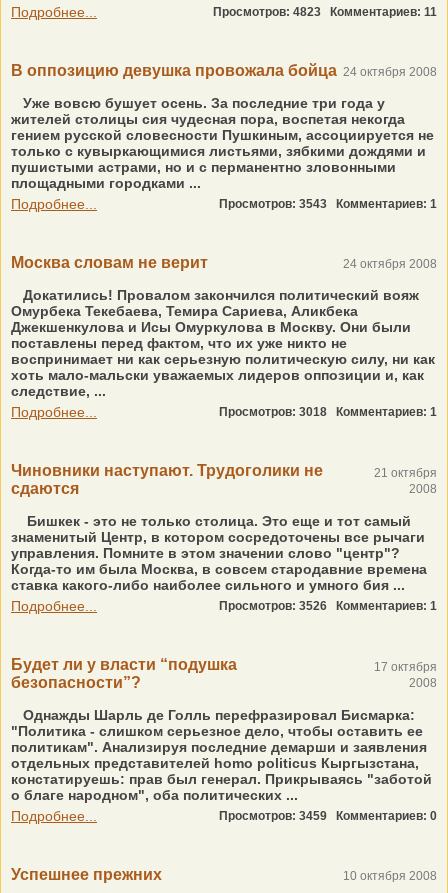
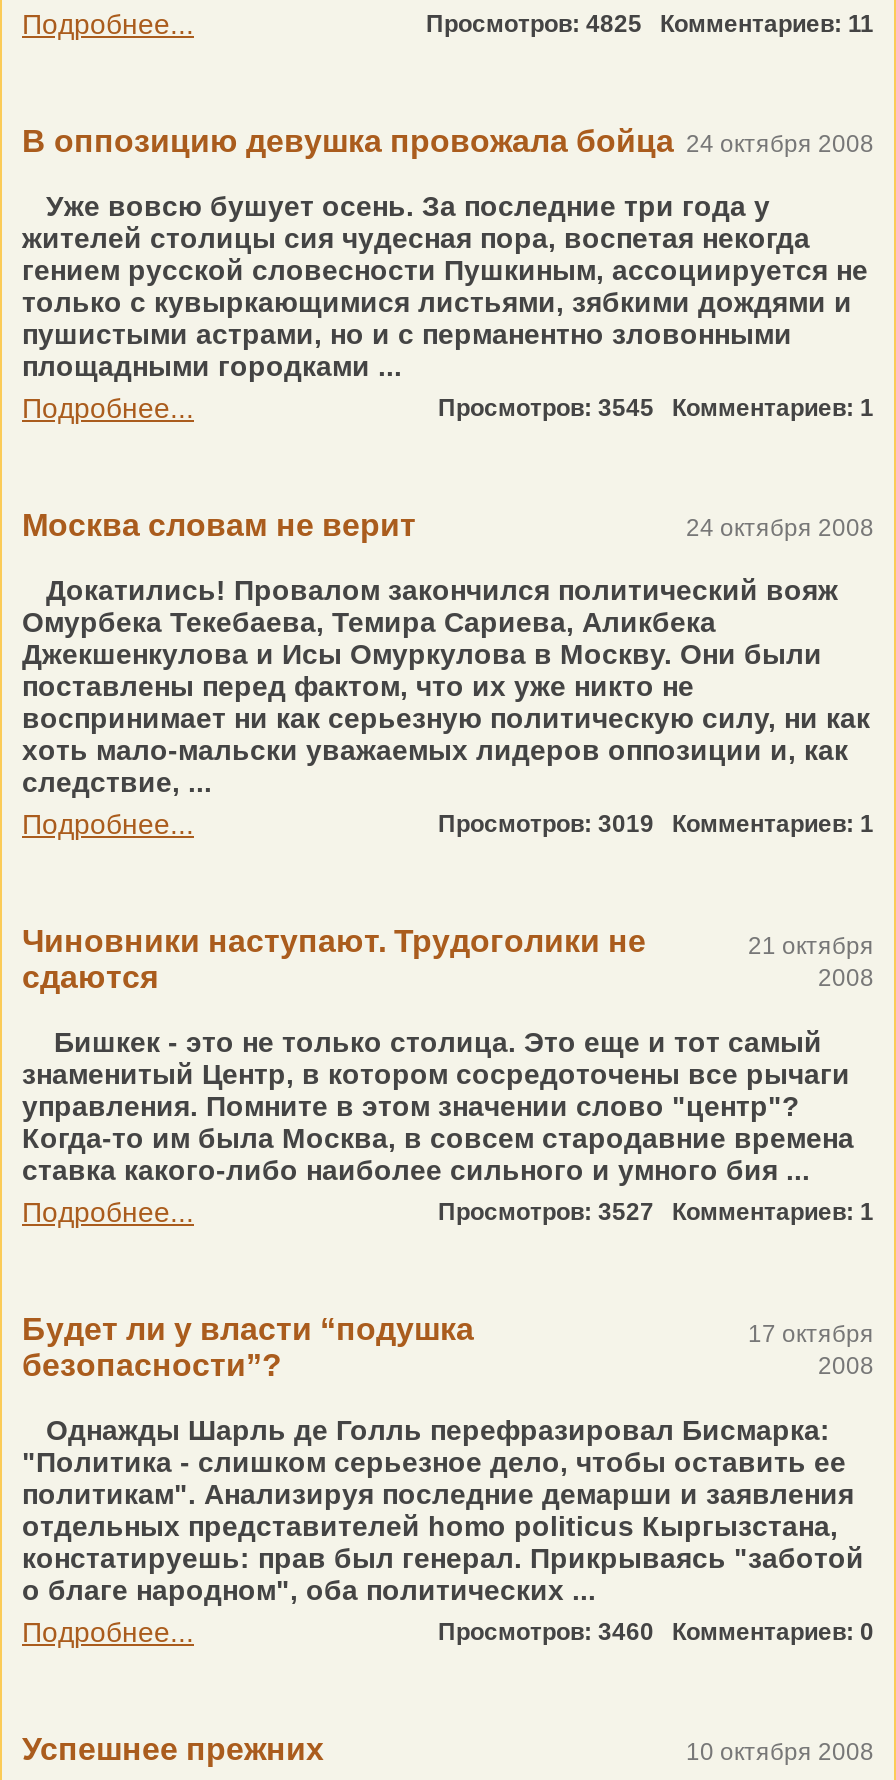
[213,5,437,19] Просмотров: 4823 Комментариев: 11 -> [426,10,874,38] Просмотров: 4825 Комментариев: 11
[219,197,437,211] Просмотров: 3543 Комментариев: 1 -> [438,394,874,422] Просмотров: 3545 Комментариев: 1
[219,405,437,419] Просмотров: 3018 Комментариев: 1 -> [438,810,874,838] Просмотров: 3019 Комментариев: 1
[219,599,437,613] Просмотров: 3526 Комментариев: 1 -> [438,1198,874,1226] Просмотров: 3527 Комментариев: 1
[219,809,437,823] Просмотров: 3459 Комментариев: 0 -> [438,1618,874,1646] Просмотров: 3460 Комментариев: 0

